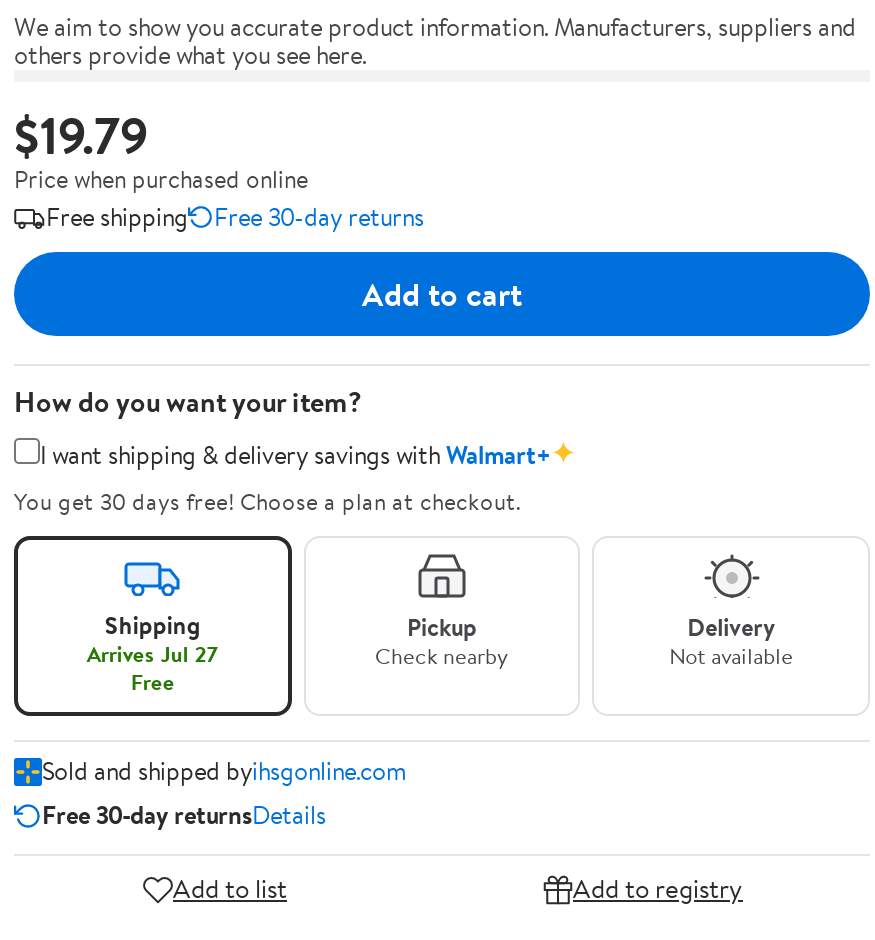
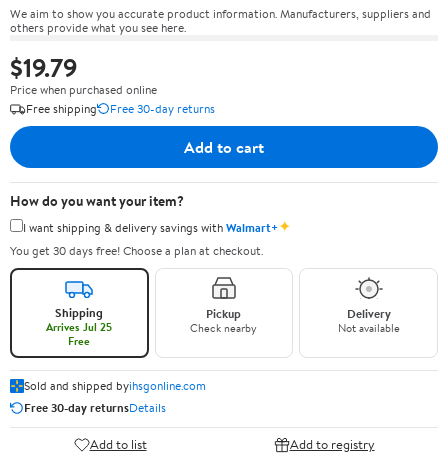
[87,638,219,670] Arrives Jul 27 -> [46,319,112,335] Arrives Jul 25

